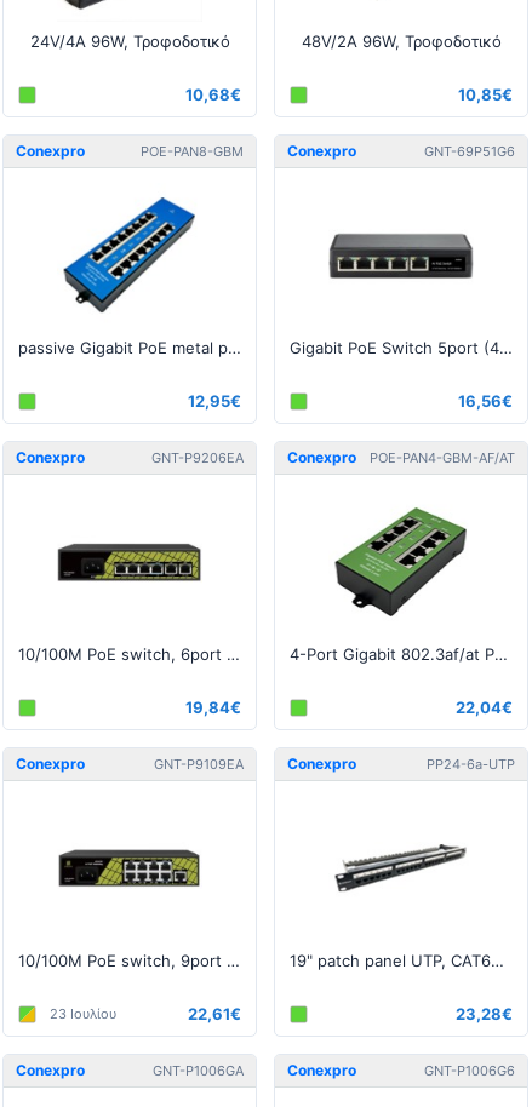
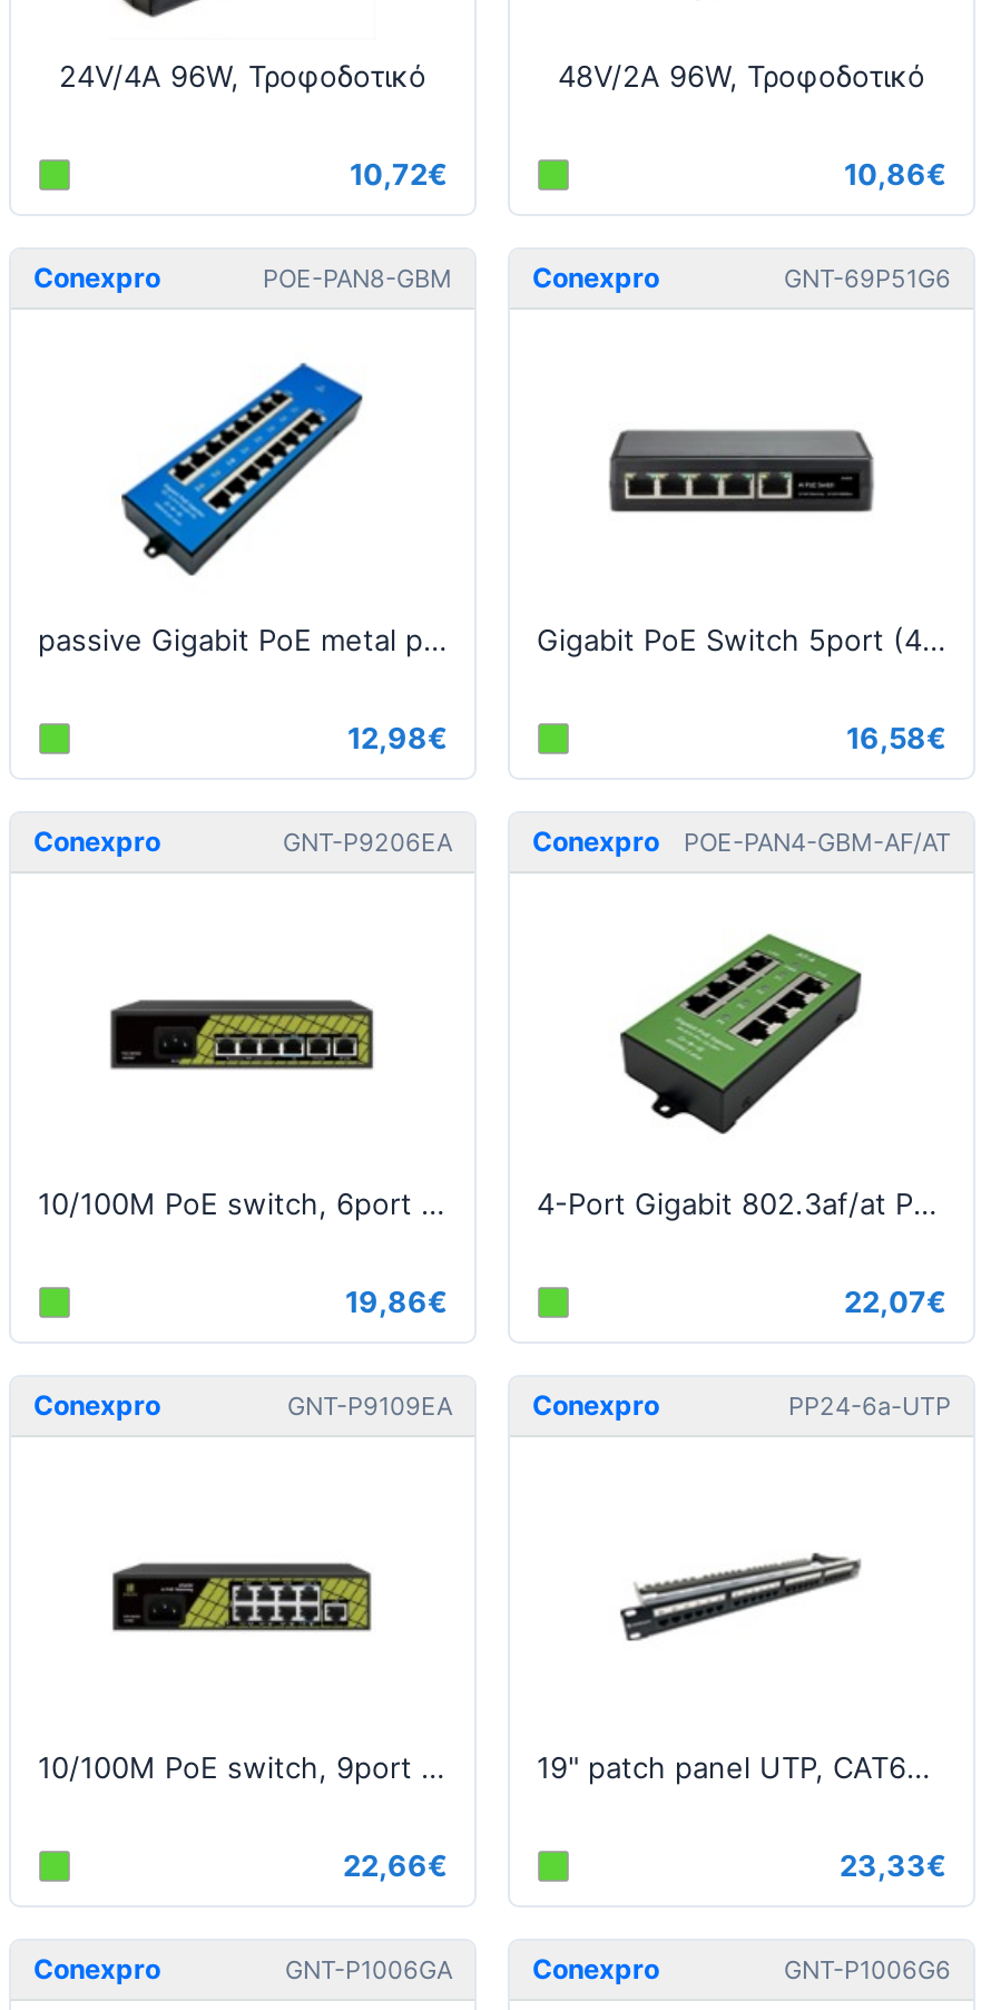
[185,85,241,104] 10,68€ -> [350,156,448,192] 10,72€
[458,85,513,104] 10,85€ -> [844,156,946,192] 10,86€
[188,391,241,411] 12,95€ -> [347,720,448,755] 12,98€
[458,391,513,411] 16,56€ -> [846,720,946,755] 16,58€
[185,698,241,717] 19,84€ -> [345,1284,448,1319] 19,86€
[456,698,513,717] 22,04€ -> [844,1284,946,1319] 22,07€
[46,1004,241,1023] 23 Ιουλίου | 22,61€ -> [343,1847,448,1883] 22,66€
[456,1004,513,1023] 23,28€ -> [840,1847,946,1883] 23,33€

